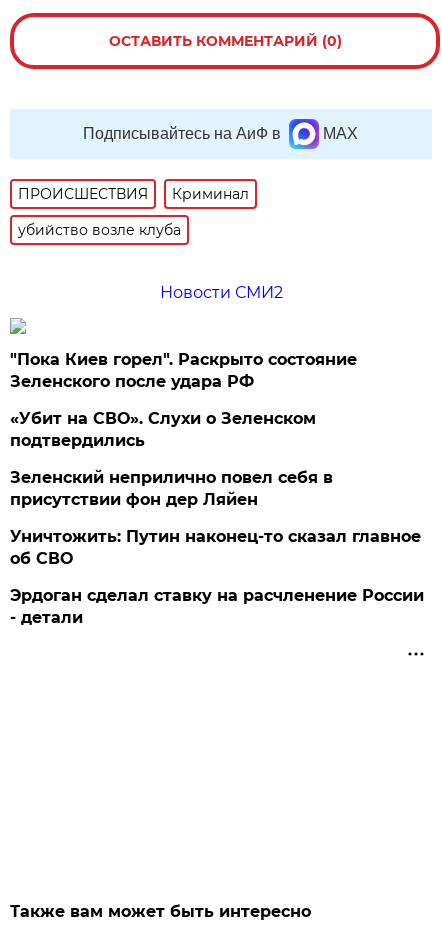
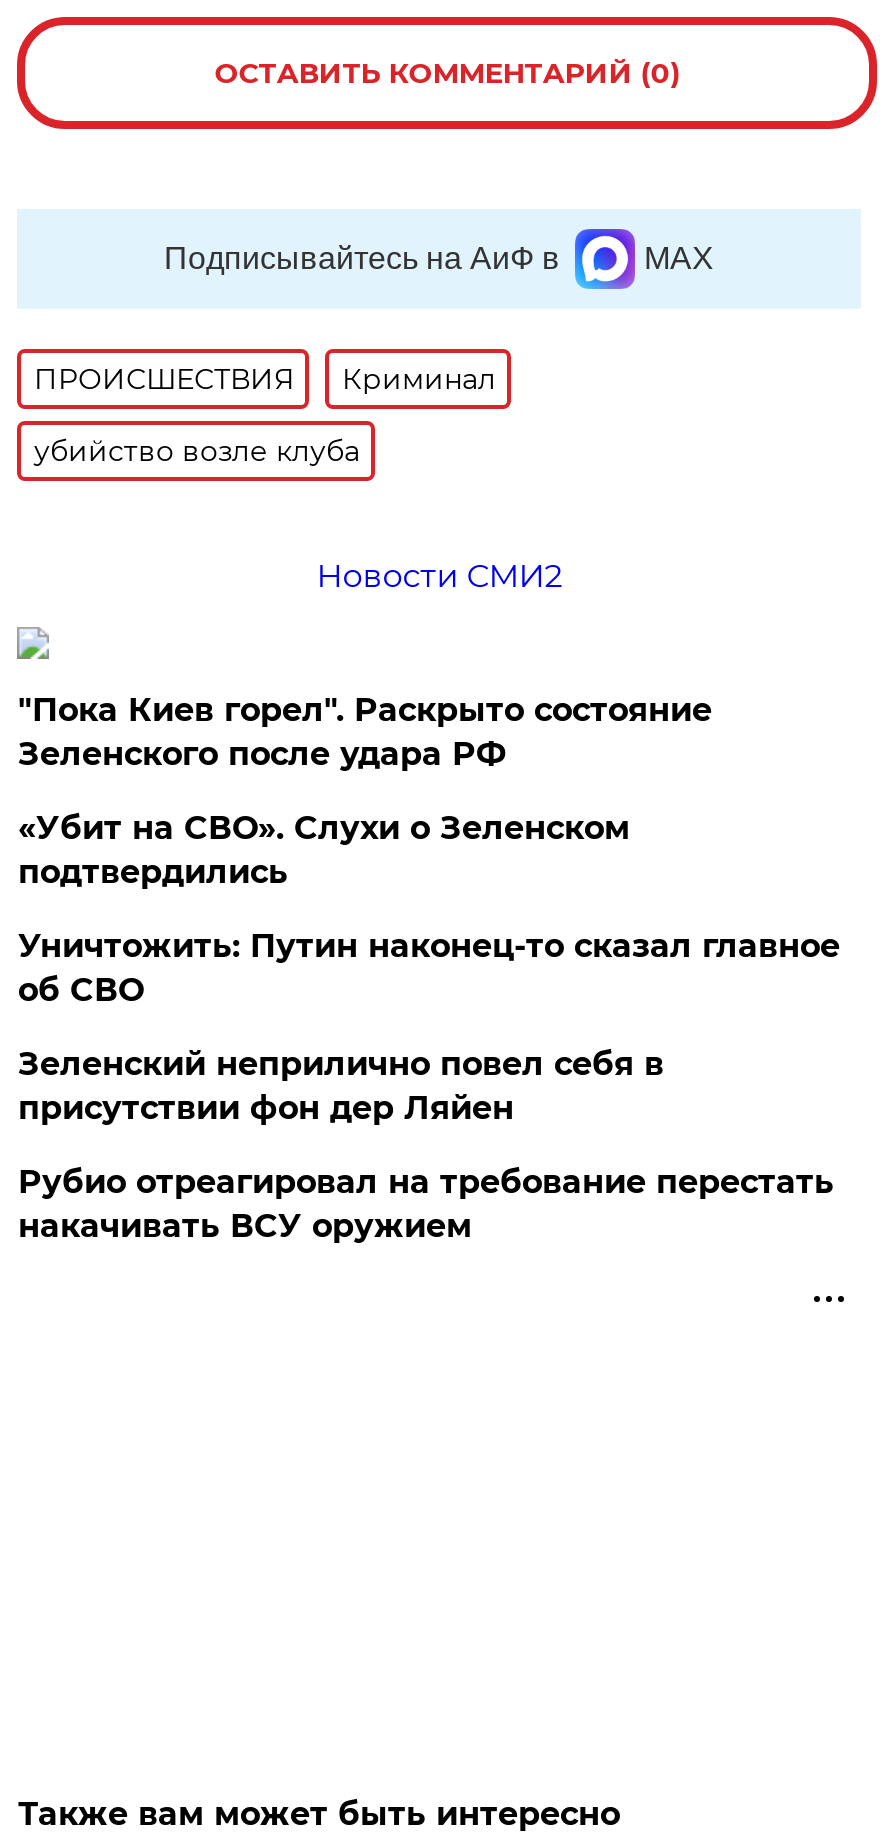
moved [10,468,333,509] -> [18,1045,664,1127]: Зеленский неприлично повел cебя в | присутствии фон дер Ляйен
moved [10,527,421,568] -> [18,927,840,1009]: Уничтожить: Путин наконец-то сказал главное | об СВО
[10,586,424,627] Эрдоган сделал ставку на расчленение России | - детали -> [18,1163,834,1245] Рубио отреагировал на требование перестать | накачивать ВСУ оружием

